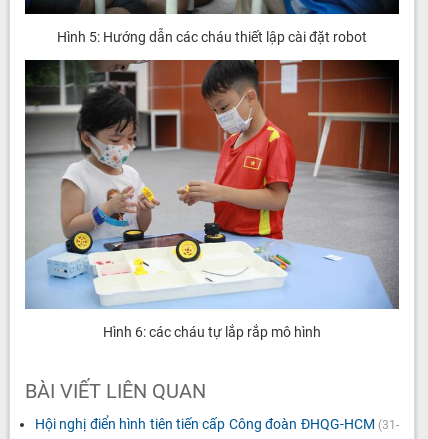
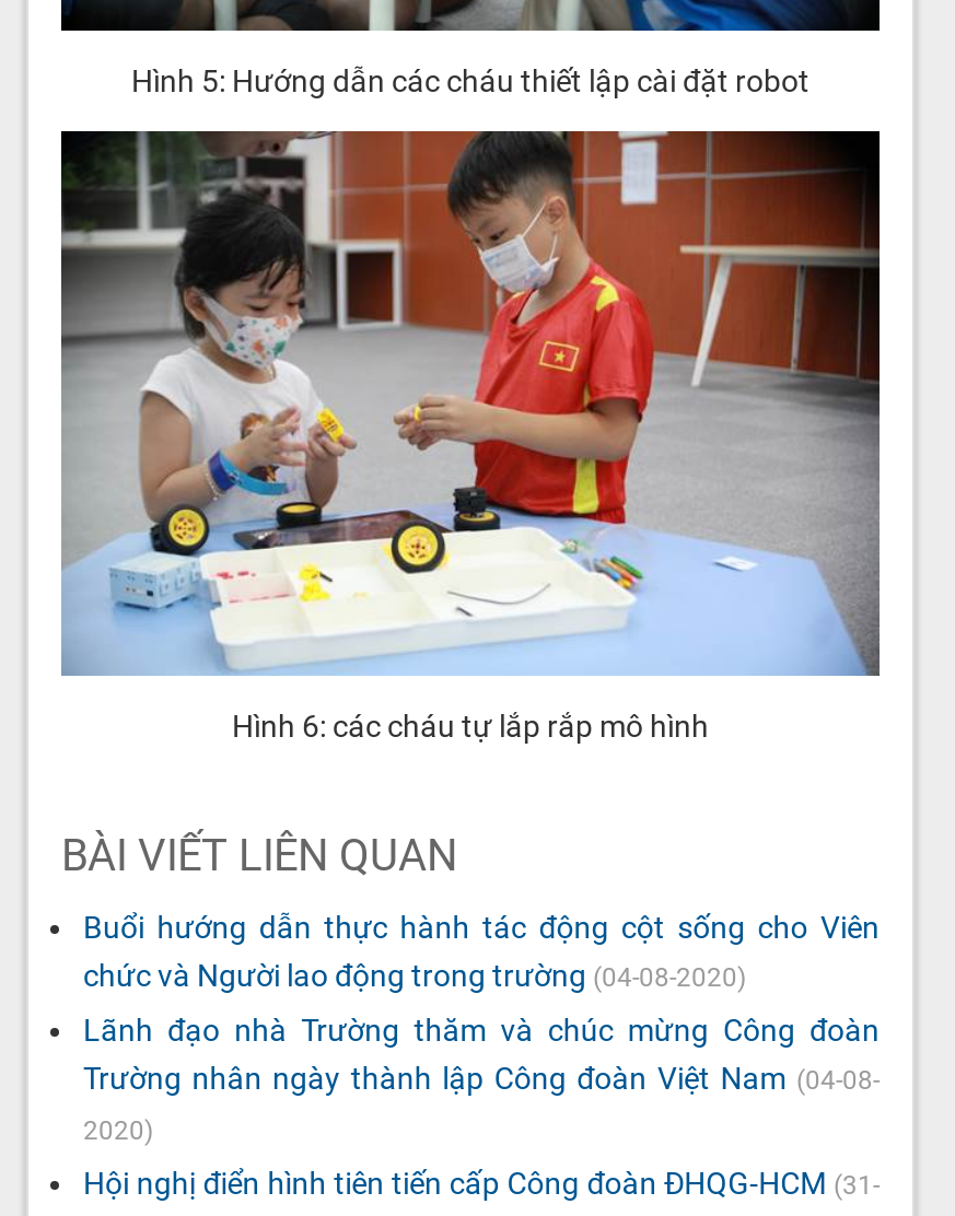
none -> [83,911,880,1147] Buổi hướng dẫn thực hành tác động cột sống cho Viên | chức và Người lao động trong trường (04-08-2020) | Lãnh đạo nhà Trường thăm và chúc mừng Công đoàn | Trường nhân ngày thành lập Công đoàn Việt Nam (04-08- | 2020)

